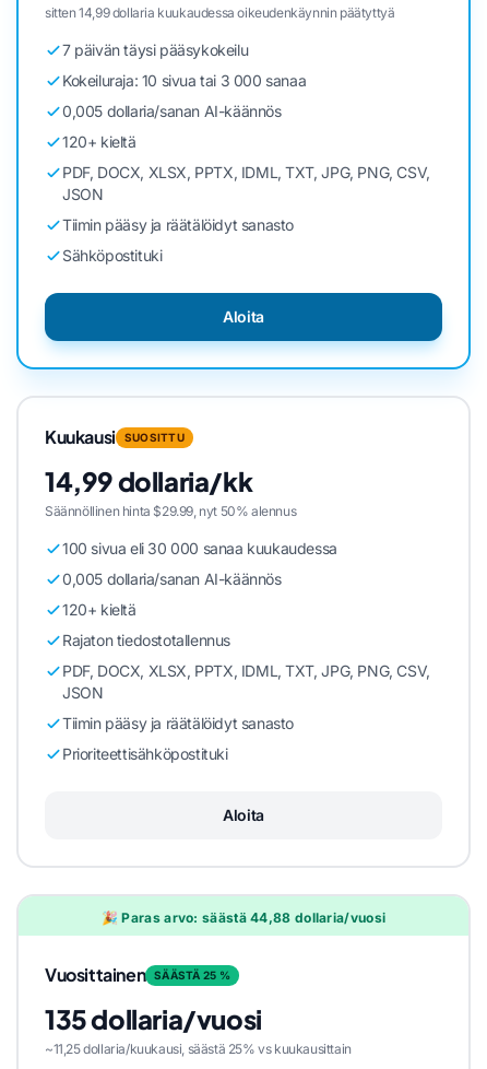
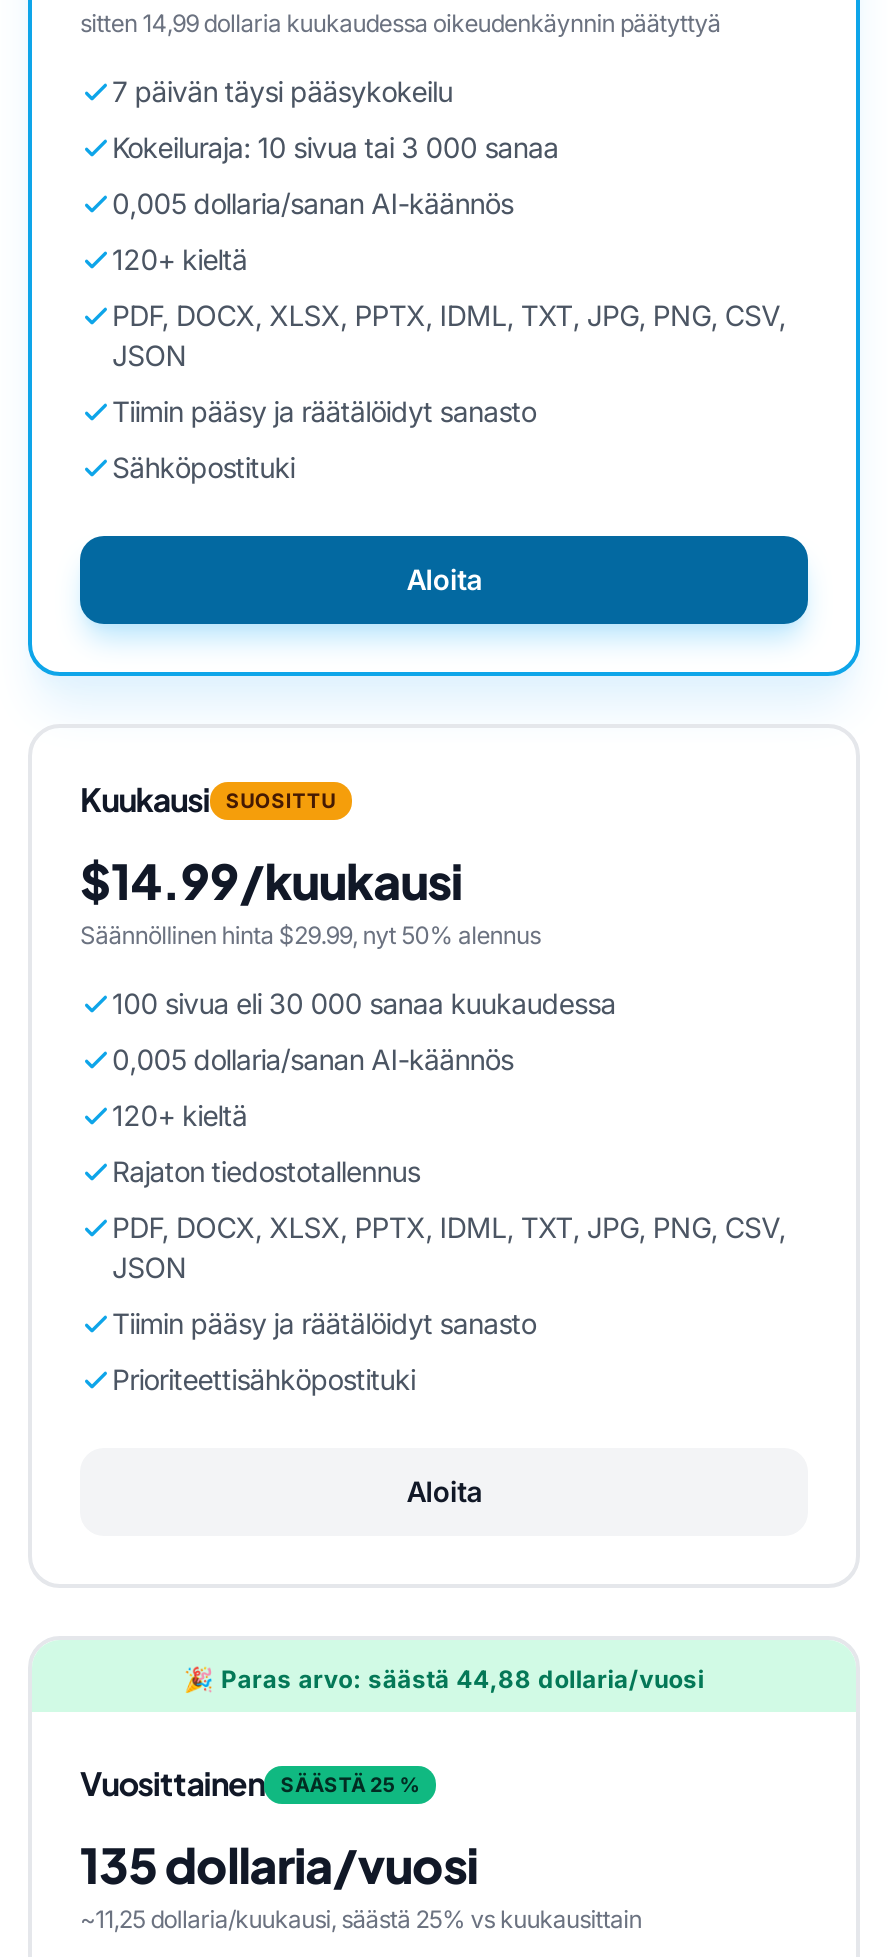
[45,465,252,497] 14,99 dollaria/kk -> [80,850,462,910] $14.99/kuukausi

